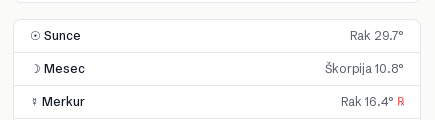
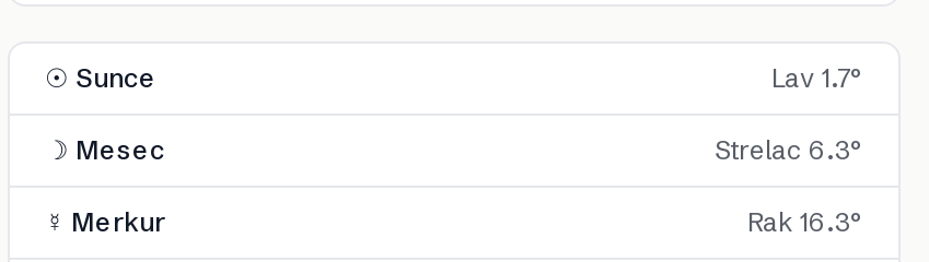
[350,28,404,43] Rak 29.7° -> [771,60,863,93] Lav 1.7°
[325,61,404,76] Škorpija 10.8° -> [715,132,863,165] Strelac 6.3°
[341,94,404,109] Rak 16.4° ℞ -> [747,204,863,237] Rak 16.3°

